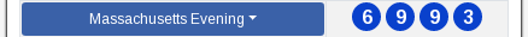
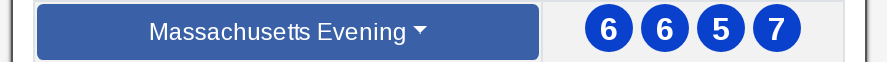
[395,7,406,27] 9 -> [656,12,674,46] 6
[429,7,439,27] 9 -> [712,12,730,46] 5
[462,7,473,27] 3 -> [768,12,786,46] 7

